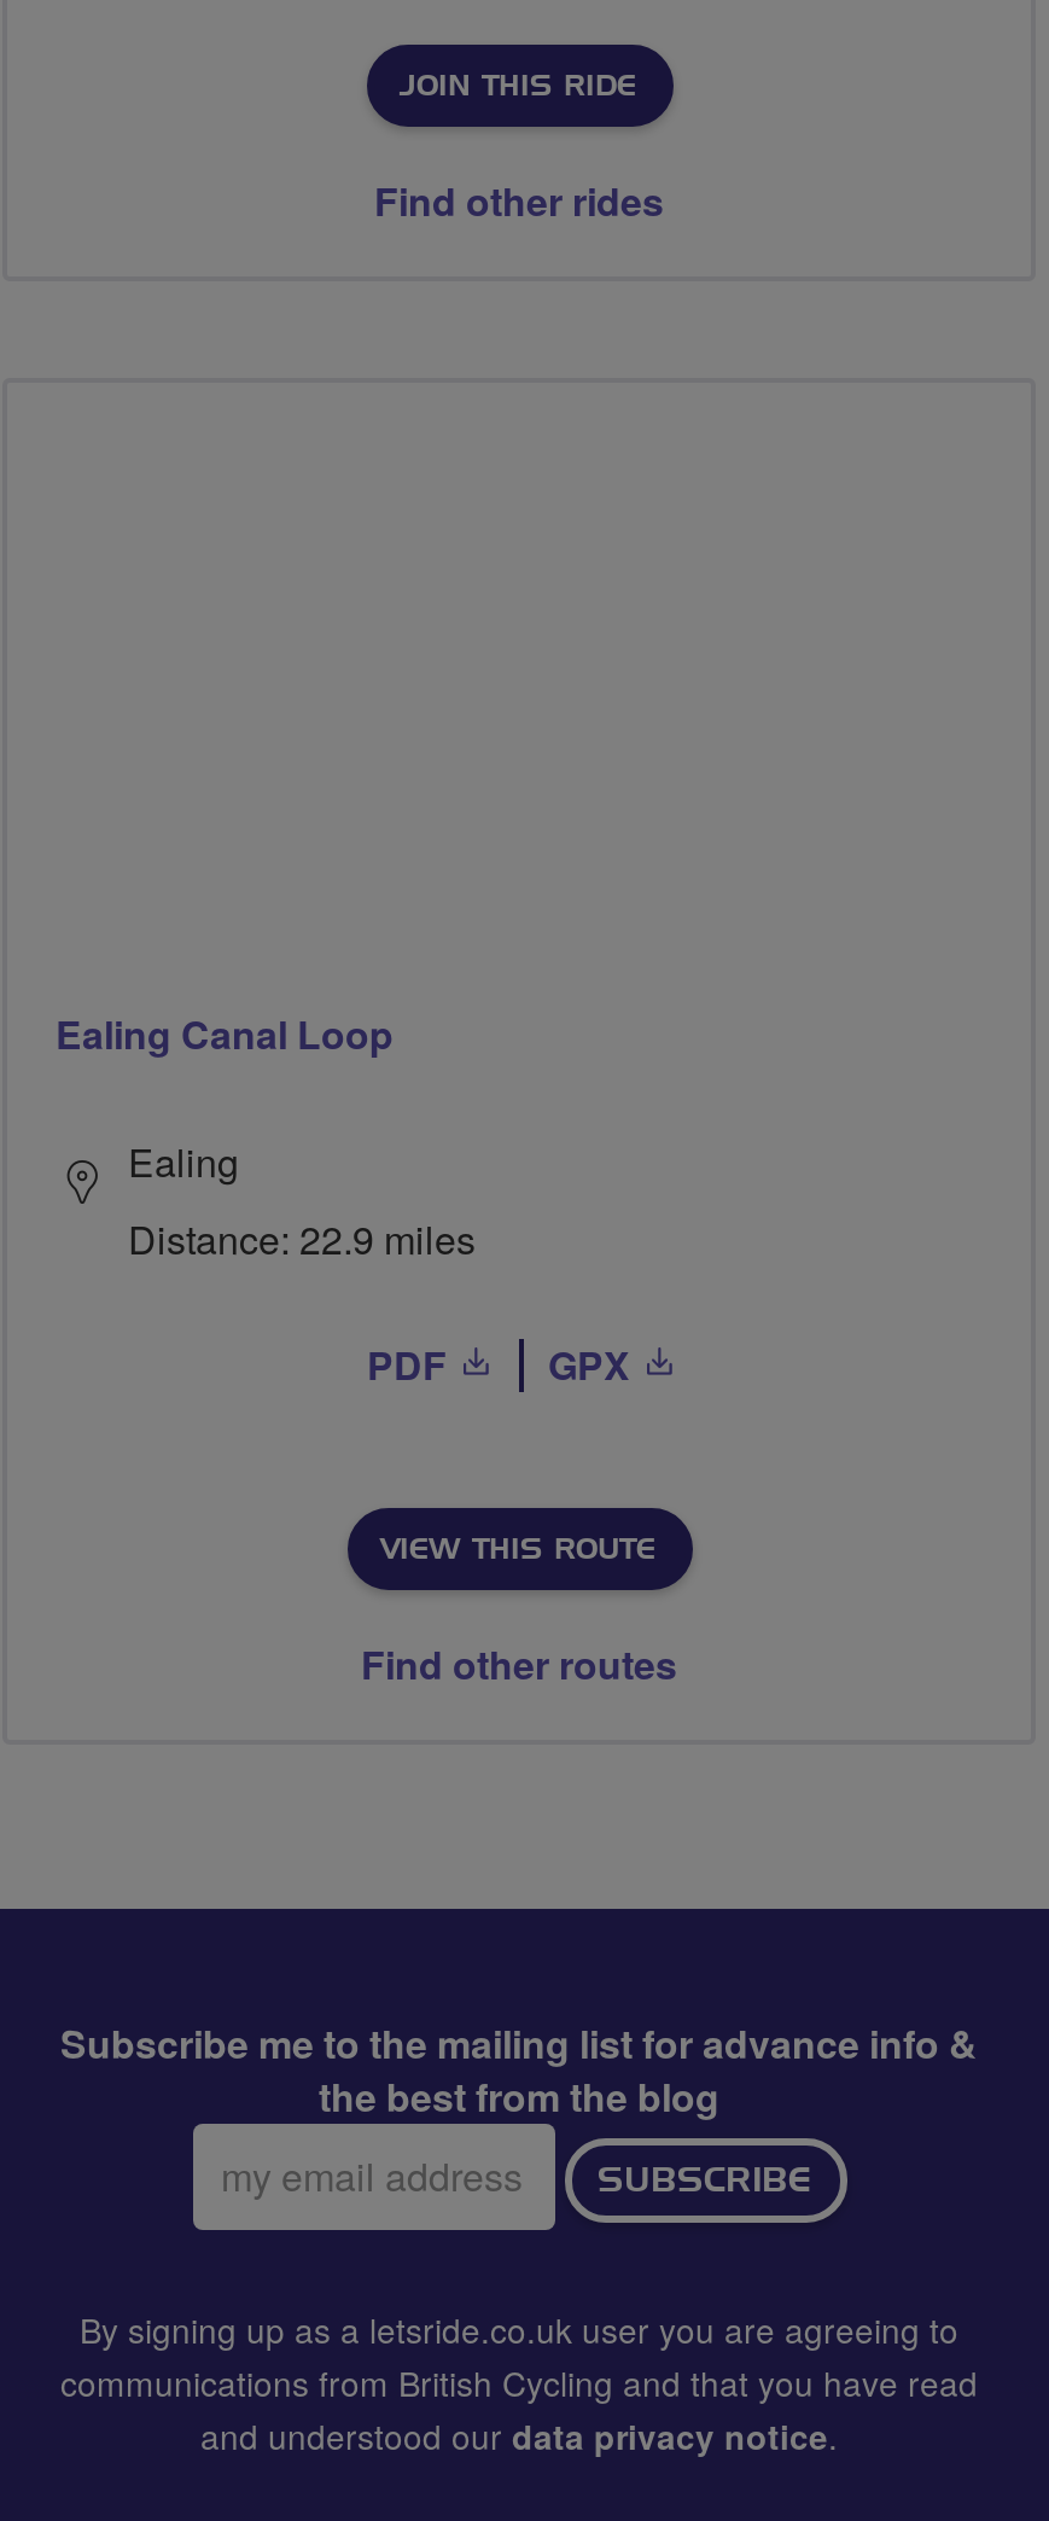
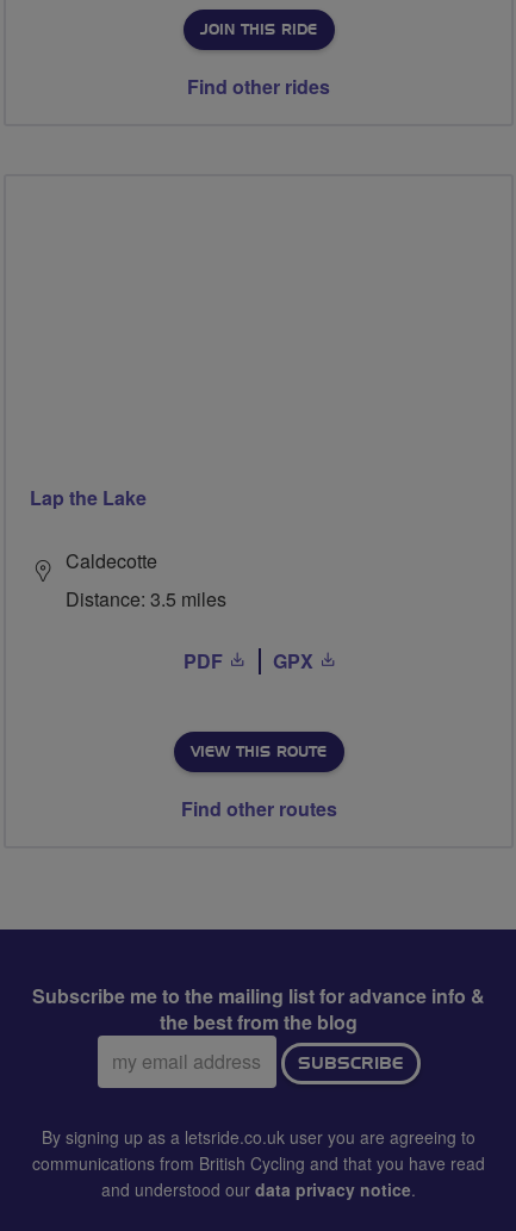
[56,1005,394,1060] Ealing Canal Loop -> [30,483,147,511] Lap the Lake
[128,1133,476,1266] Ealing | Distance: 22.9 miles -> [66,547,226,612] Caldecotte | Distance: 3.5 miles

